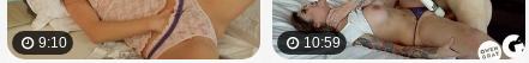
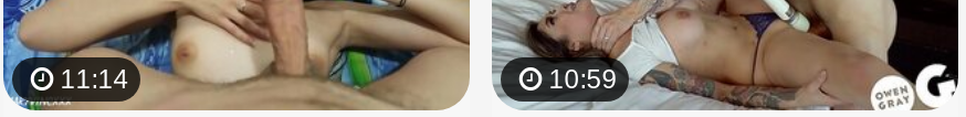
[38,34,67,51] 9:10 -> [60,63,129,94] 11:14

